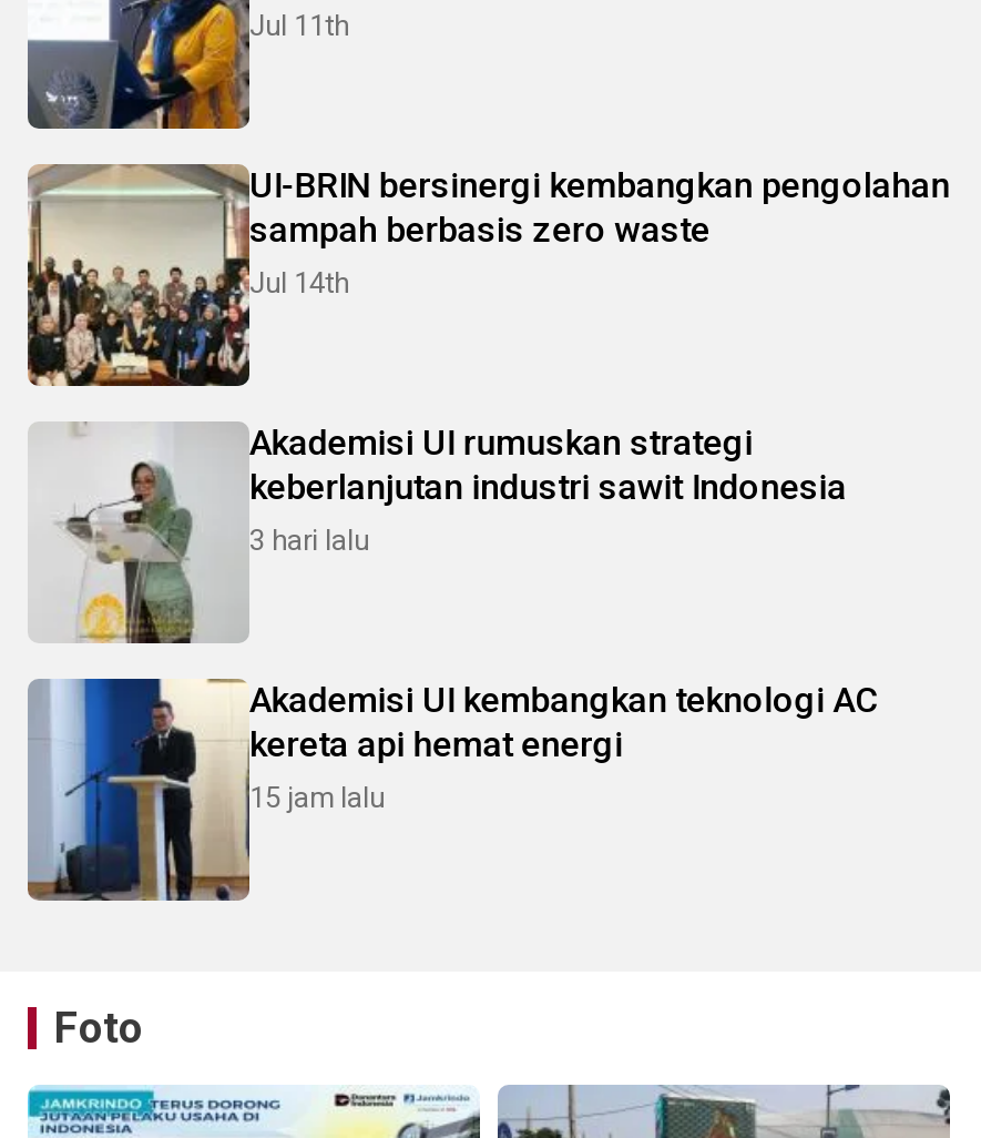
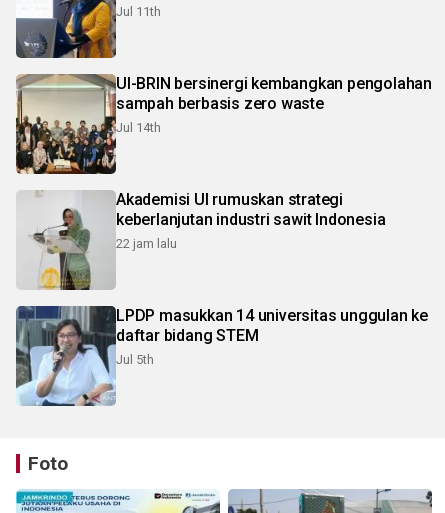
[249,524,369,557] 3 hari lalu -> [116,236,177,251] 22 jam lalu
[25,677,879,903] [image] | Akademisi UI kembangkan teknologi AC | kereta api hemat energi | 15 jam lalu -> [16,305,428,407] [image] | LPDP masukkan 14 universitas unggulan ke | daftar bidang STEM | Jul 5th

